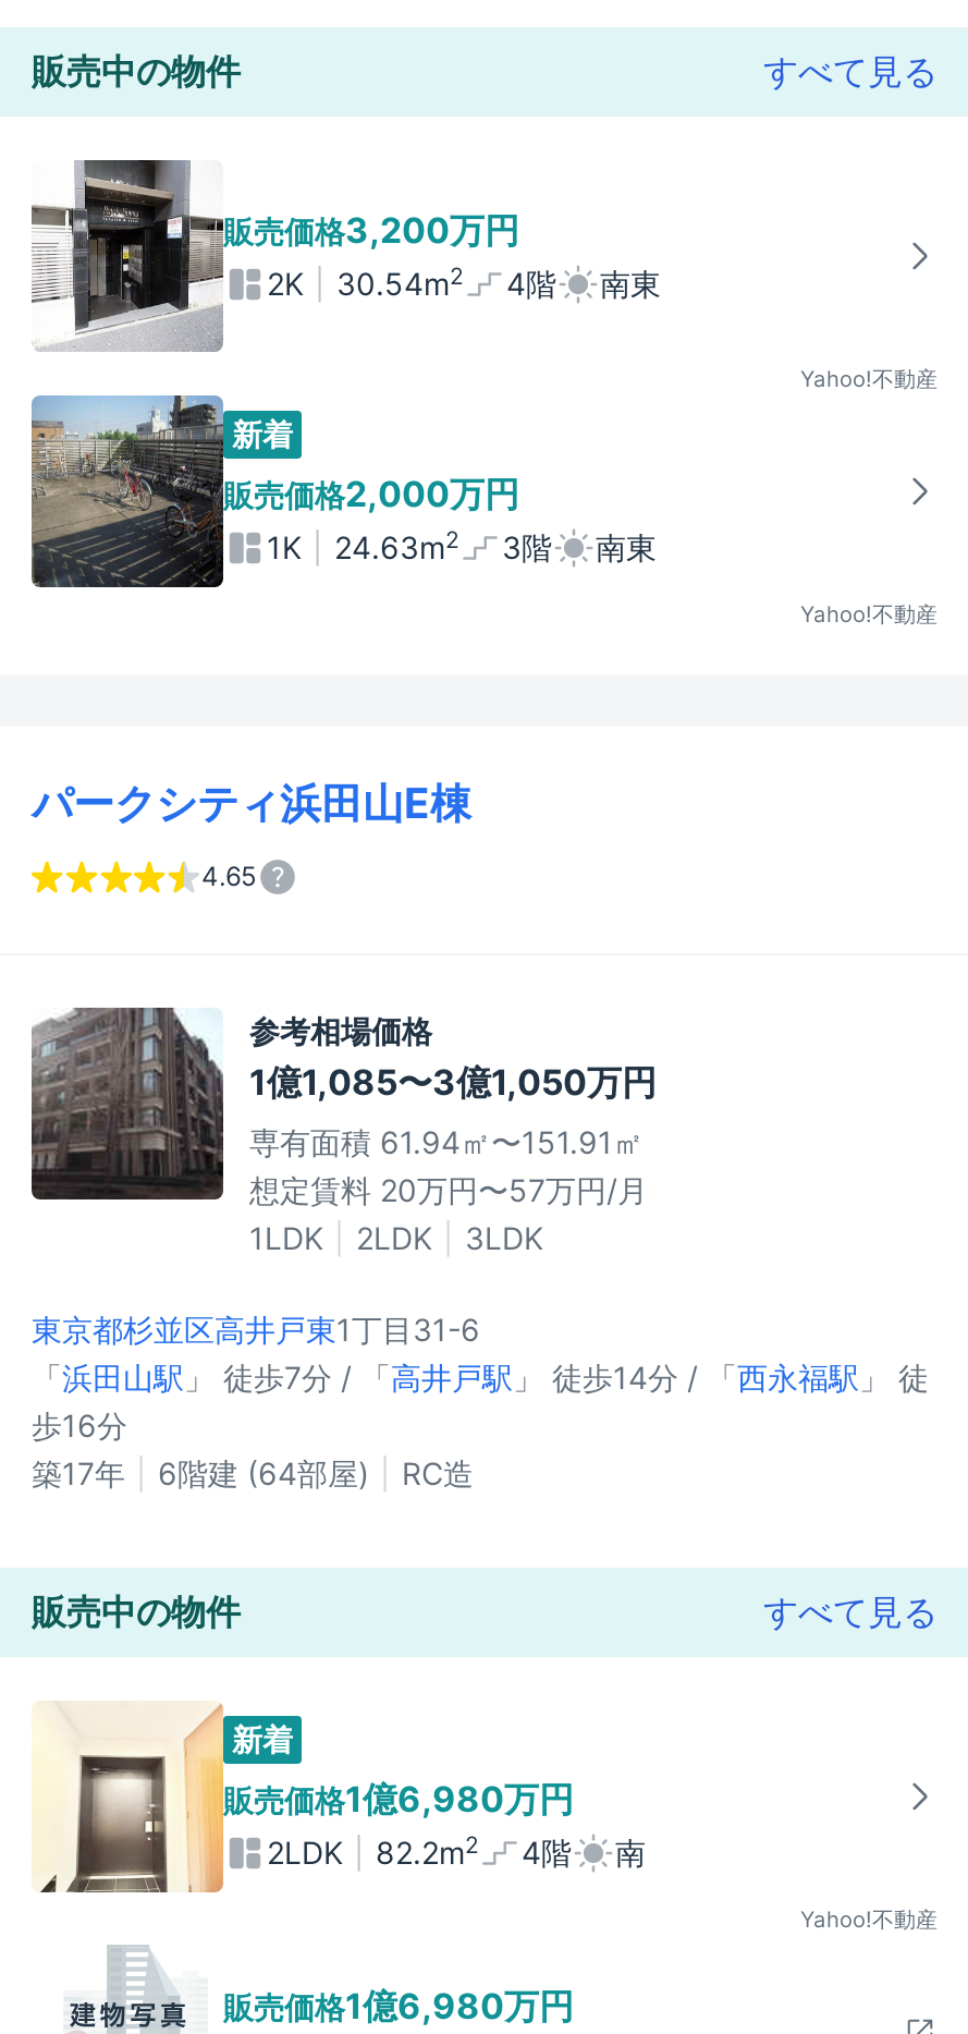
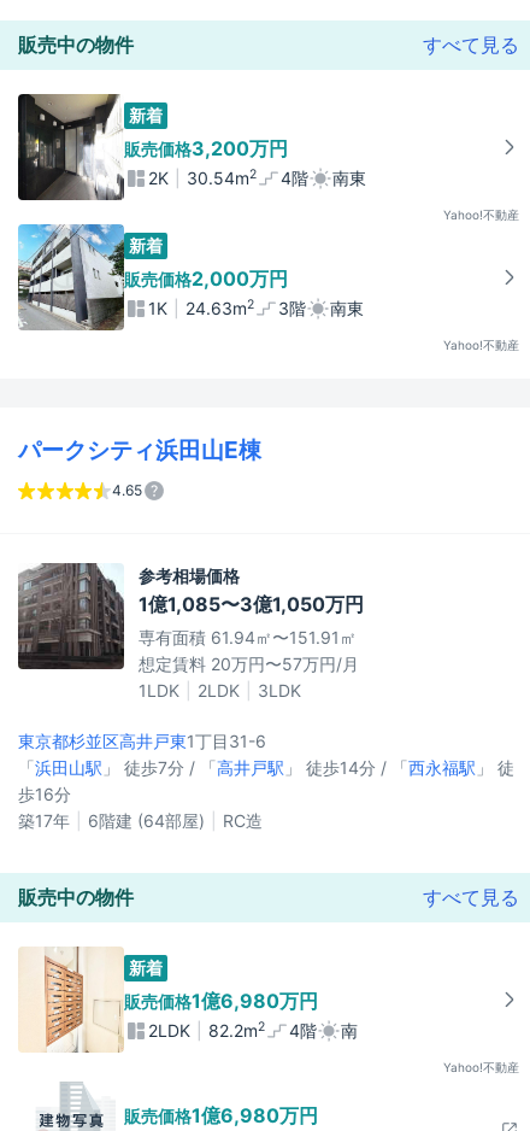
none -> [129,105,163,126] 新着
[32,158,225,352] [image] -> [17,93,124,201] [image]
[29,395,225,587] [image] -> [18,224,125,332] [image]
[40,1703,225,1895] [image] -> [25,947,125,1053] [image]

